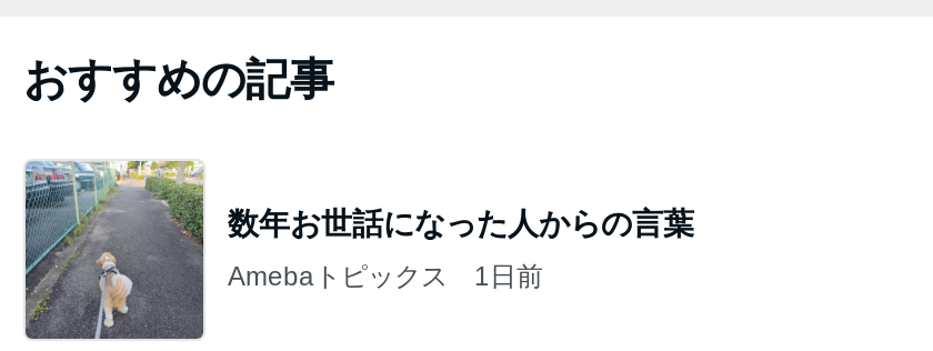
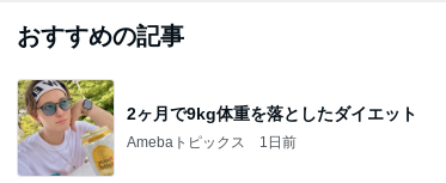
[23,159,694,341] [image] | 数年お世話になった人からの言葉 -> [17,79,417,177] [image] | 2ヶ月で9kg体重を落としたダイエット

